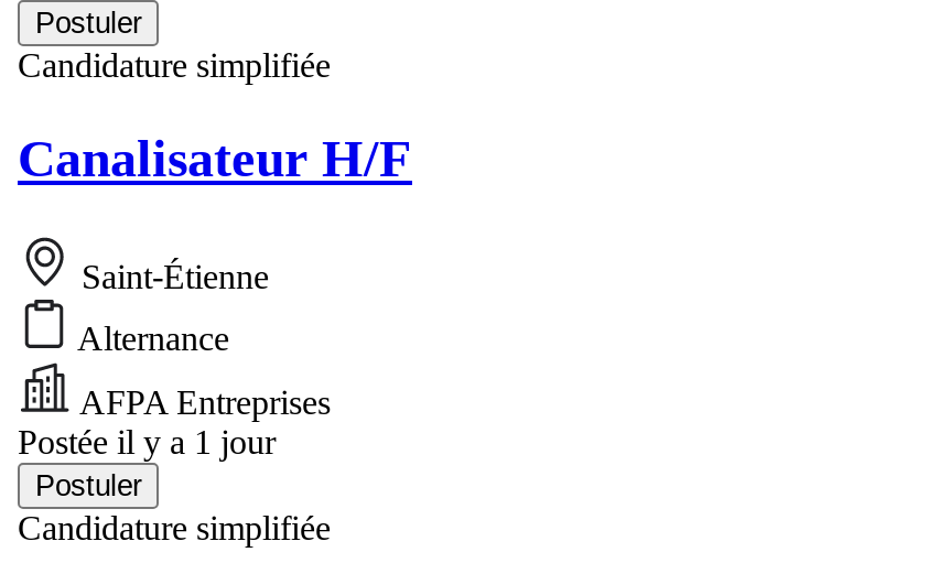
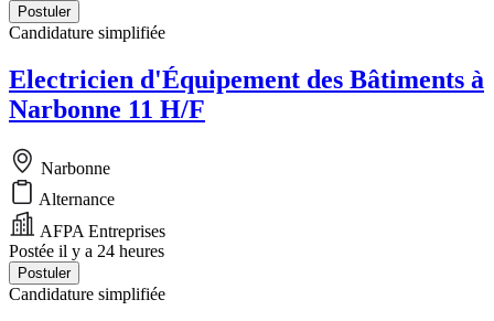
[18,130,412,188] Canalisateur H/F -> [9,65,484,124] Electricien d'Équipement des Bâtiments à | Narbonne 11 H/F
[73,258,269,296] Saint-Étienne -> [36,159,110,178] Narbonne
[18,424,276,461] Postée il y a 1 jour -> [9,242,164,261] Postée il y a 24 heures

